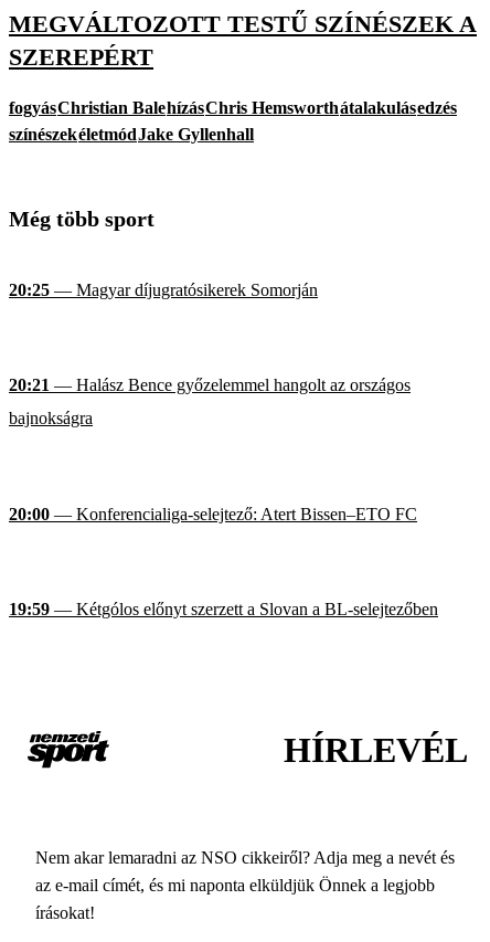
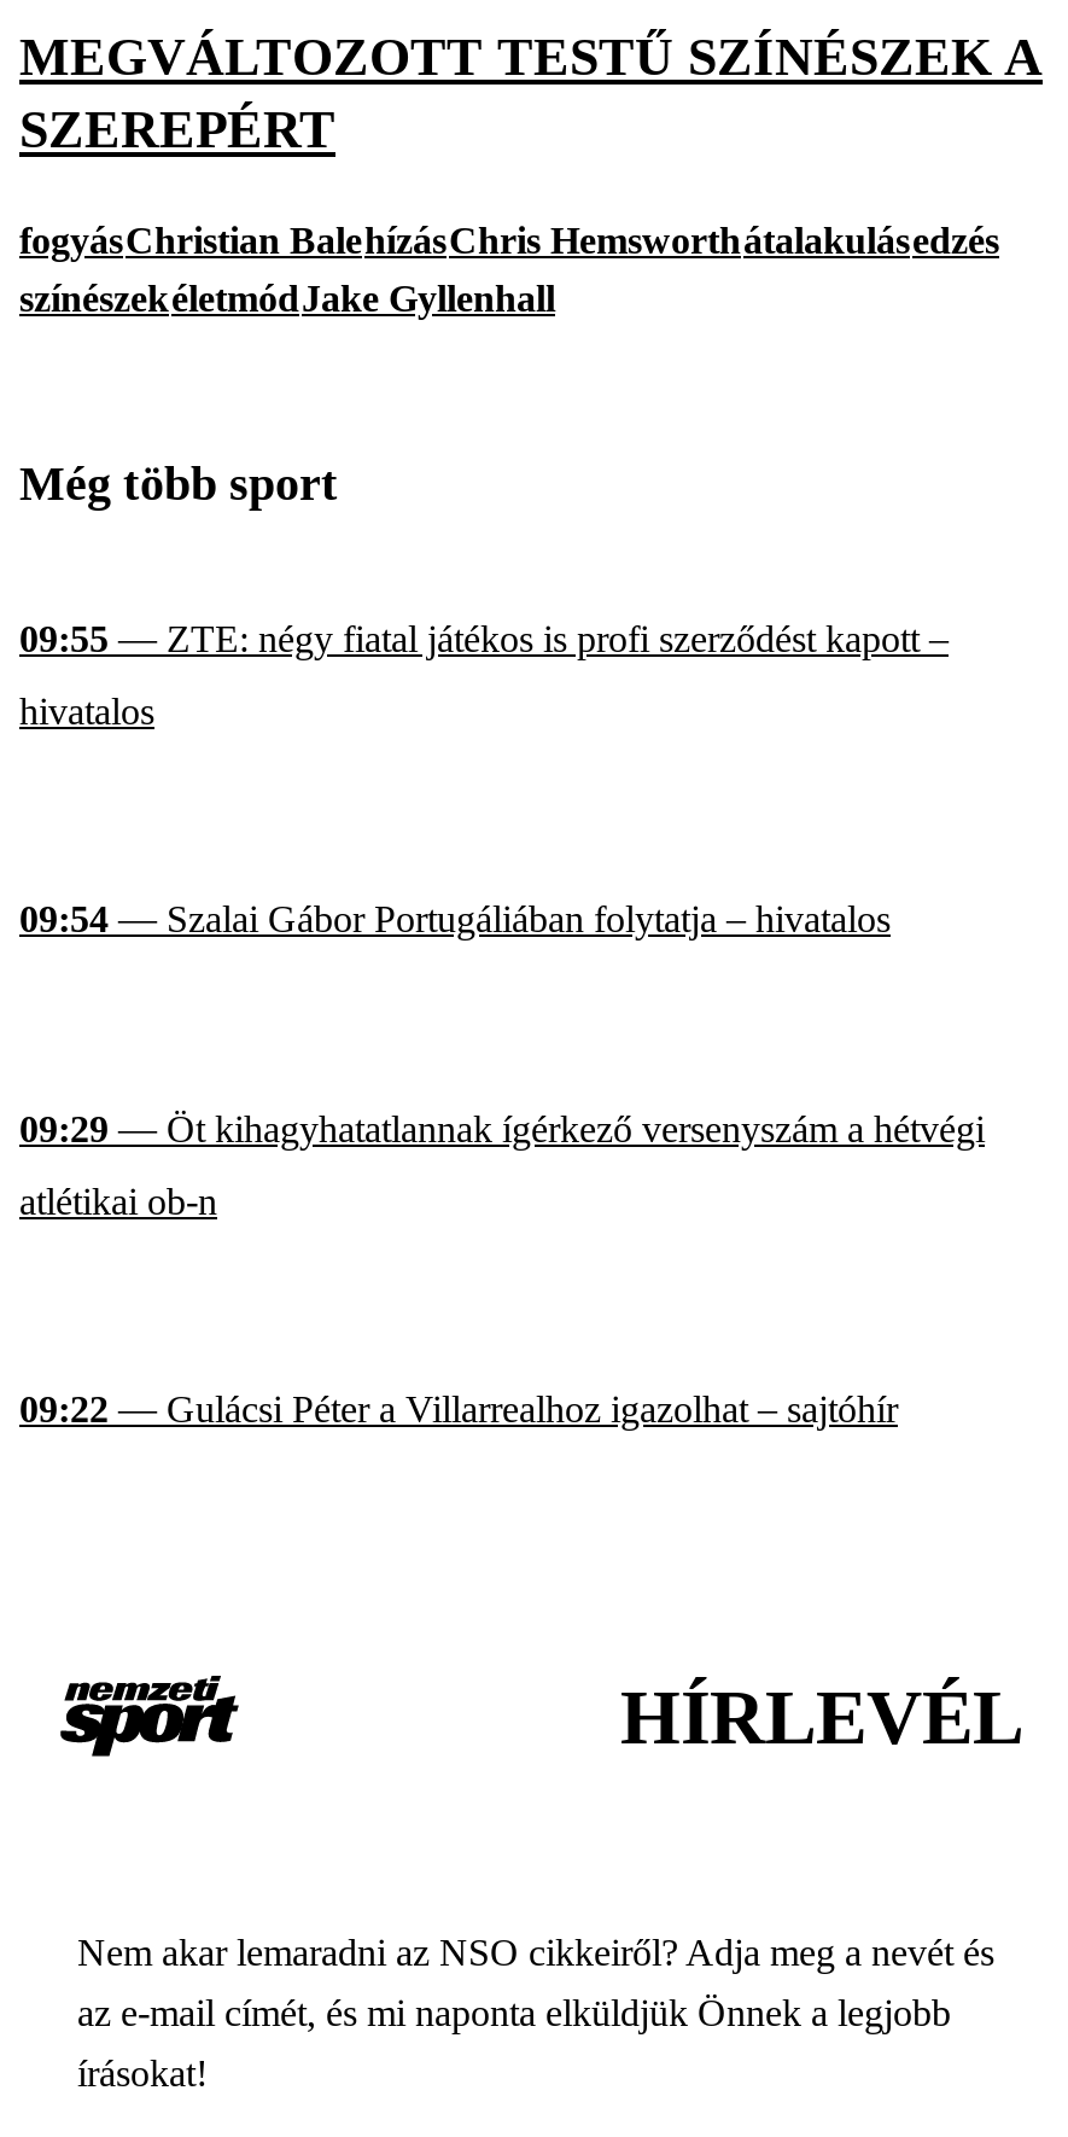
[9,280,318,299] 20:25 — Magyar díjugratósikerek Somorján -> [19,618,949,731] 09:55 — ZTE: négy fiatal játékos is profi szerződést kapott – | hivatalos
[9,376,411,428] 20:21 — Halász Bence győzelemmel hangolt az országos | bajnokságra -> [19,899,891,940] 09:54 — Szalai Gábor Portugáliában folytatja – hivatalos
[9,505,417,523] 20:00 — Konferencialiga-selejtező: Atert Bissen–ETO FC -> [19,1108,985,1222] 09:29 — Öt kihagyhatatlannak ígérkező versenyszám a hétvégi | atlétikai ob-n
[9,600,438,619] 19:59 — Kétgólos előnyt szerzett a Slovan a BL-selejtezőben -> [19,1389,898,1430] 09:22 — Gulácsi Péter a Villarrealhoz igazolhat – sajtóhír

